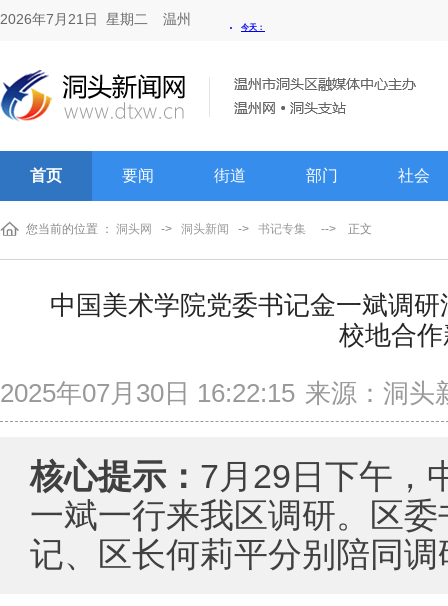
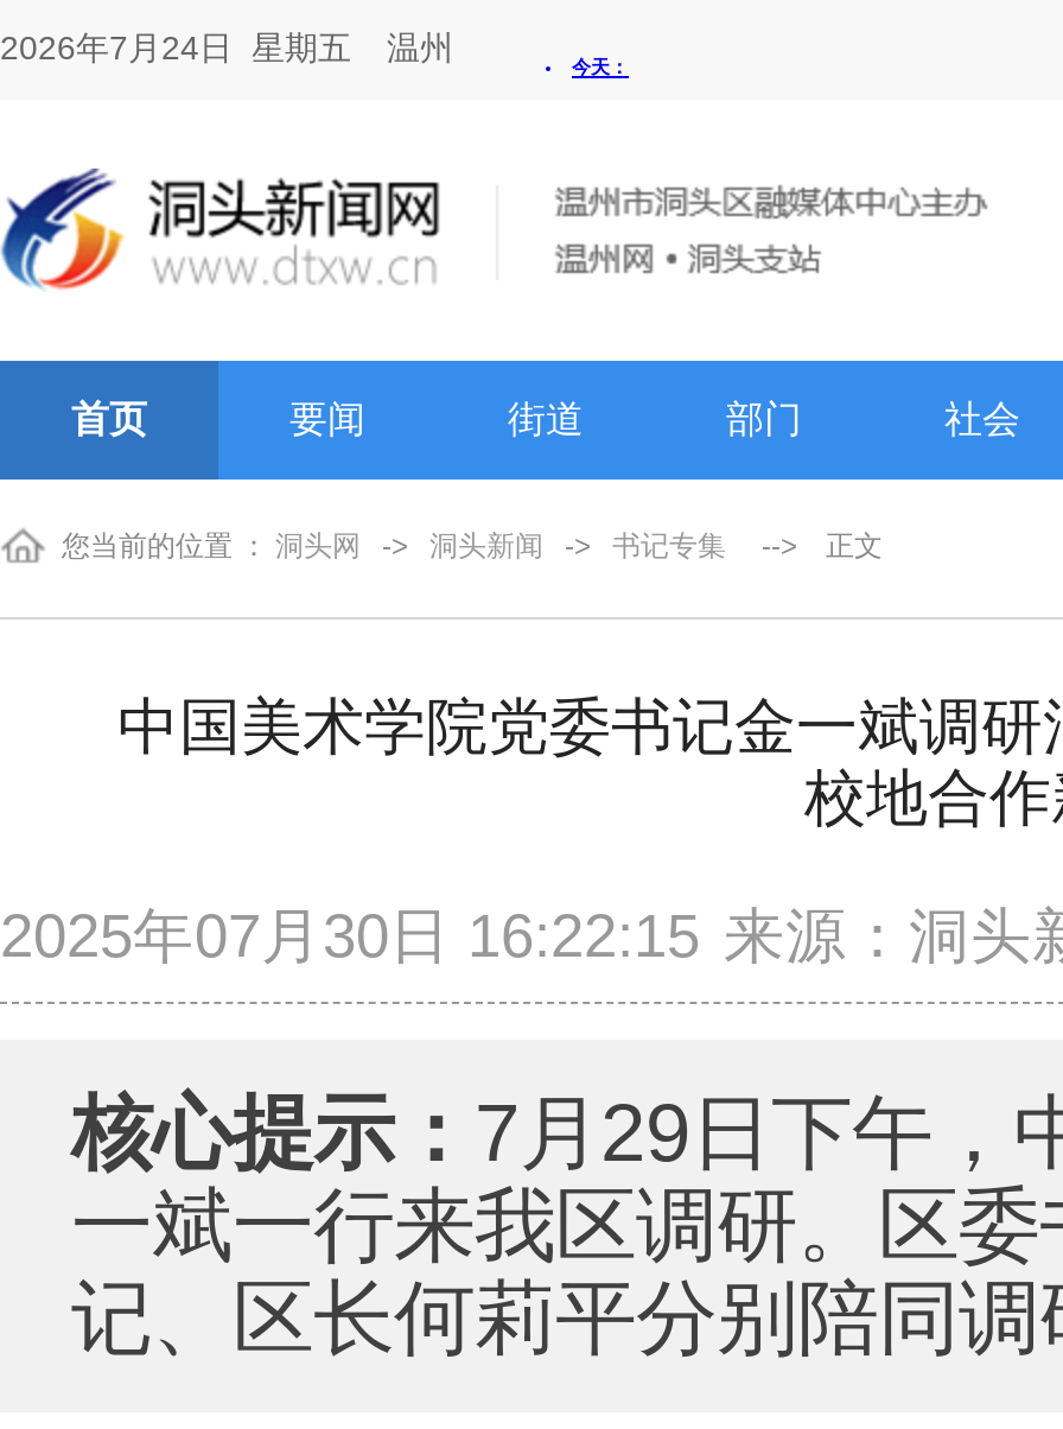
[0,11,148,27] 2026年7月21日 星期二 -> [0,28,351,66] 2026年7月24日 星期五

